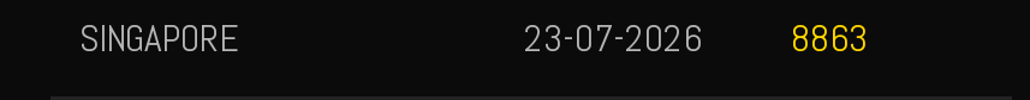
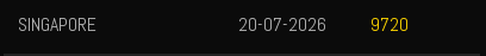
[524,15,702,63] 23-07-2026 -> [238,13,326,37] 20-07-2026
[791,16,868,64] 8863 -> [370,13,409,37] 9720

